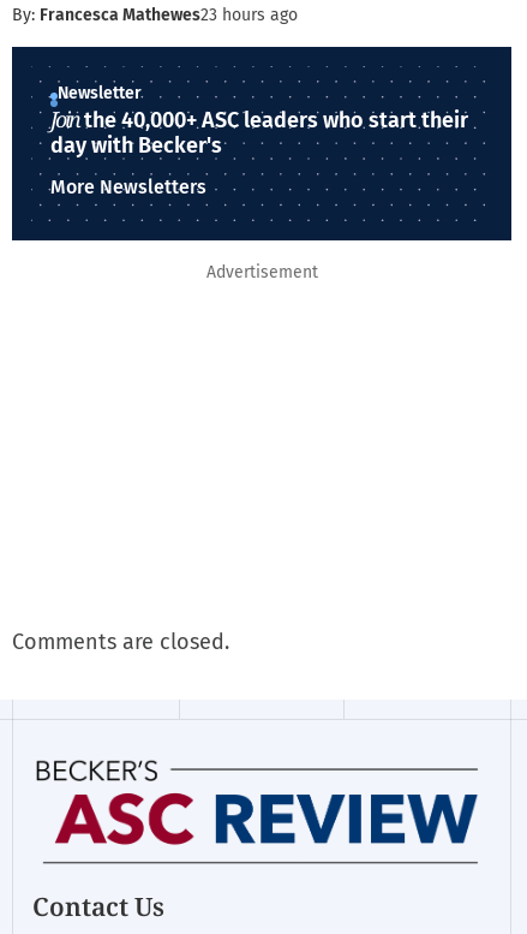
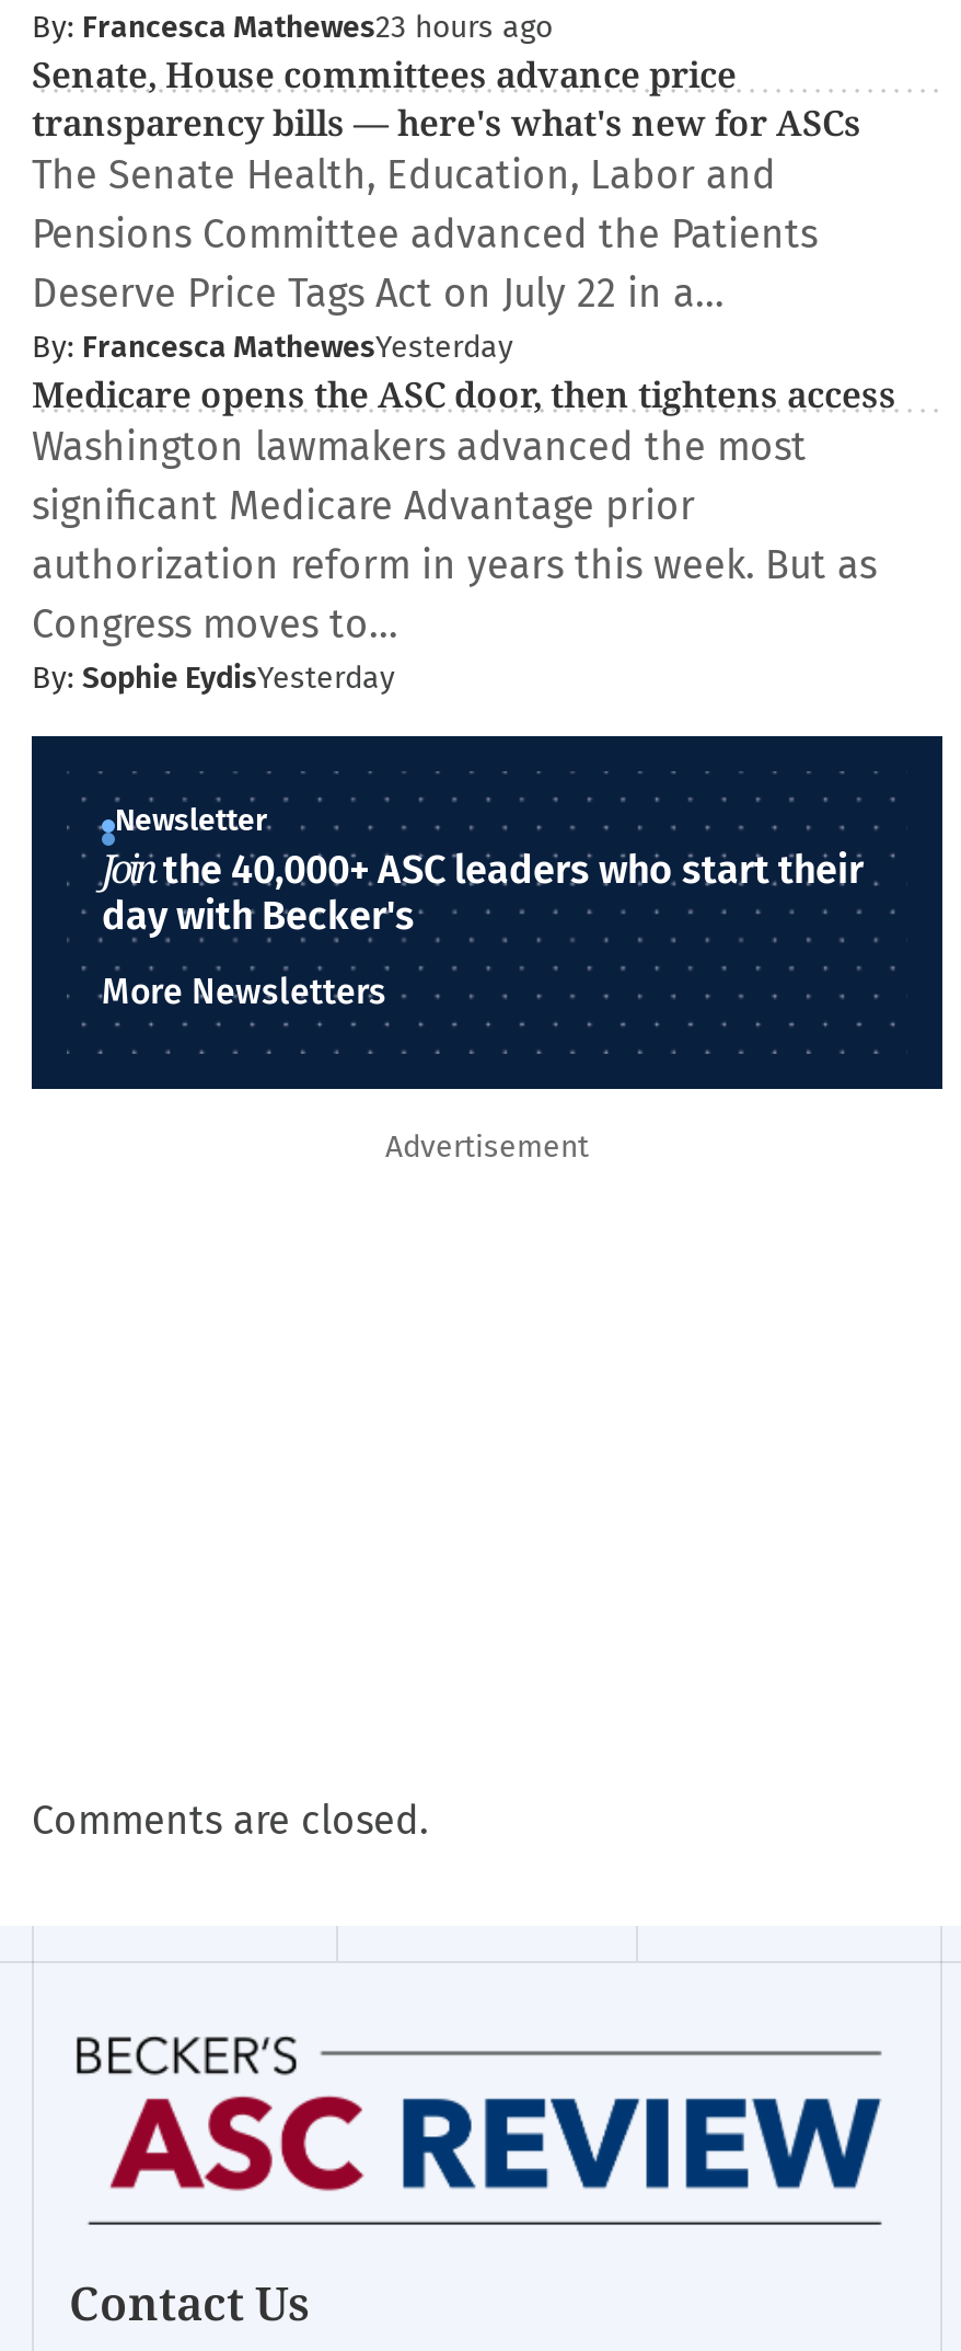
none -> [32,50,896,697] Senate, House committees advance price | transparency bills — here's what's new for ASCs | The Senate Health, Education, Labor and | Pensions Committee advanced the Patients | Deserve Price Tags Act on July 22 in a… | By: Francesca MathewesYesterday | Medicare opens the ASC door, then tightens access | Washington lawmakers advanced the most | significant Medicare Advantage prior | authorization reform in years this week. But as | Congress moves to… | By: Sophie EydisYesterday

